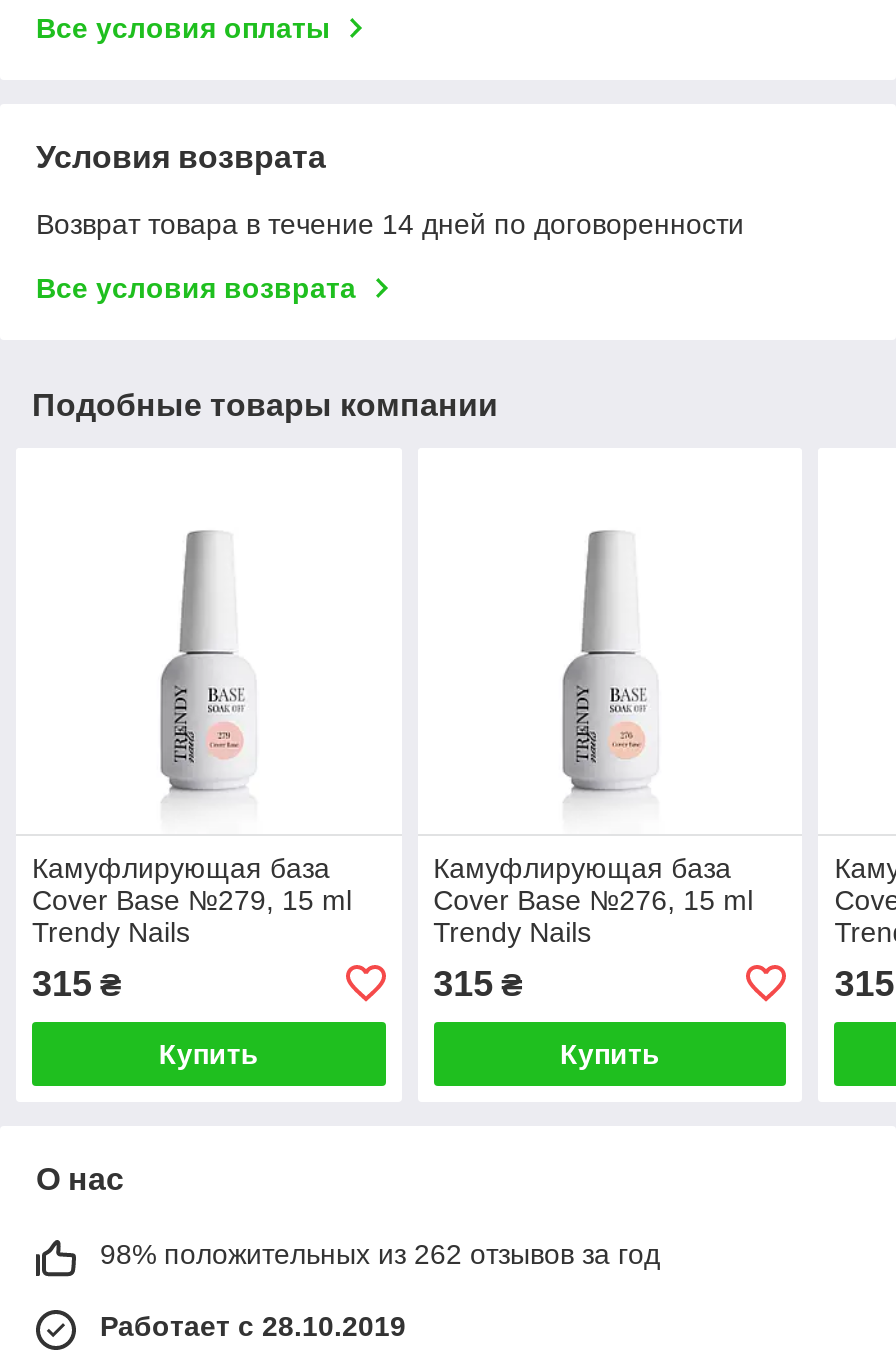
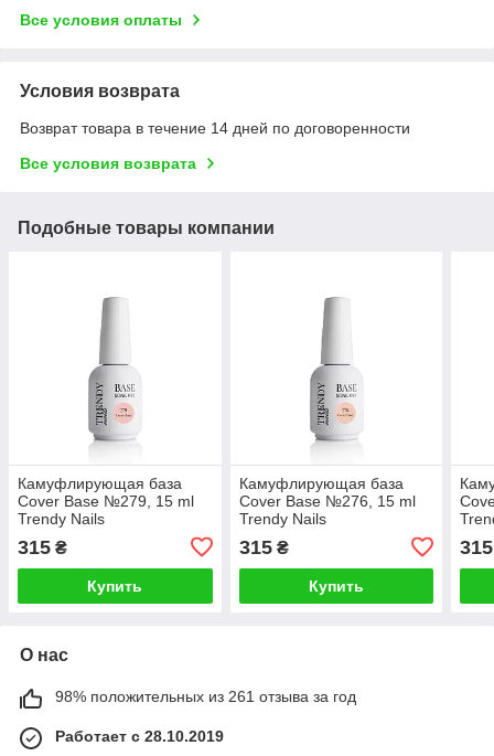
[100,1238,660,1270] 98% положительных из 262 отзывов за год -> [55,687,356,705] 98% положительных из 261 отзыва за год

